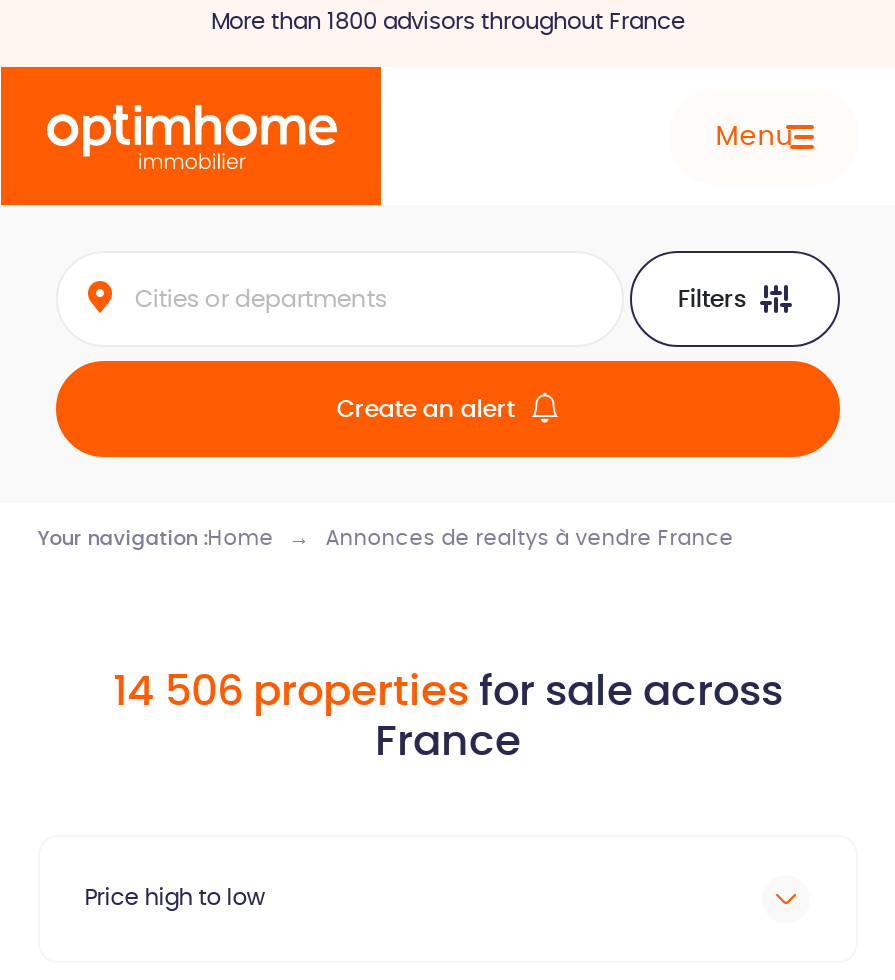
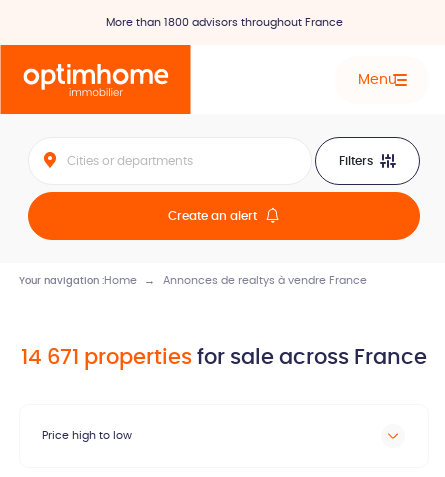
[113,671,783,763] 14 506 properties for sale across | France -> [21,347,427,368] 14 671 properties for sale across France

